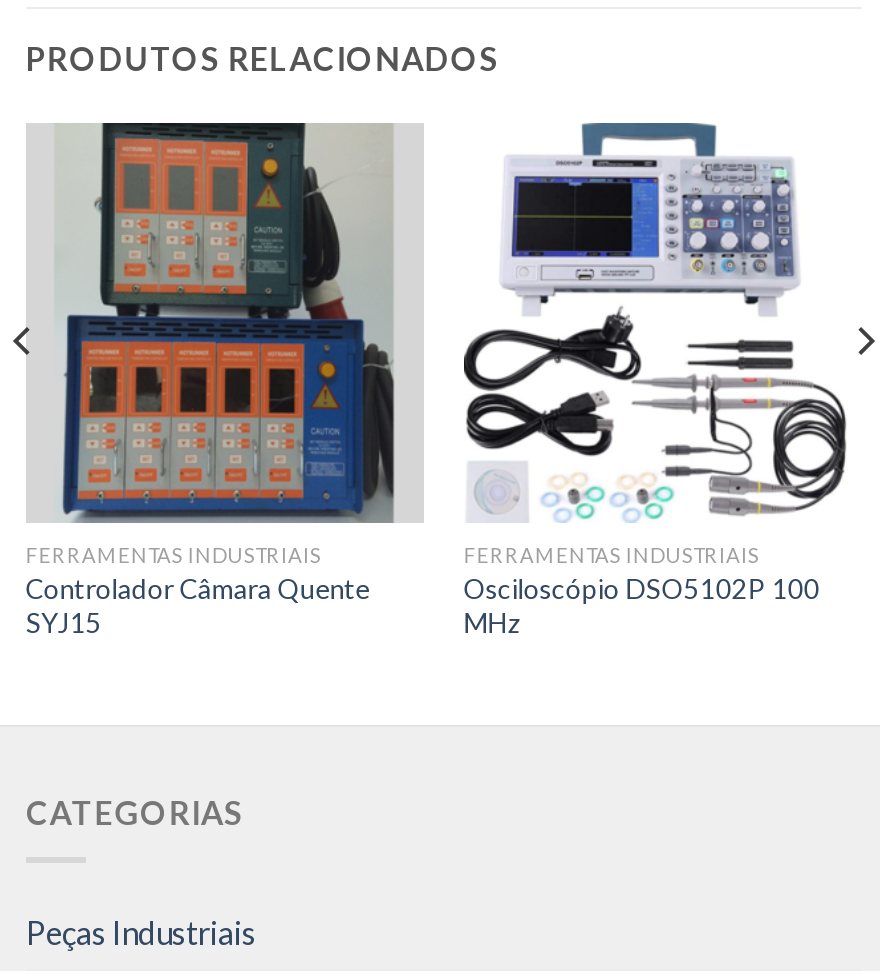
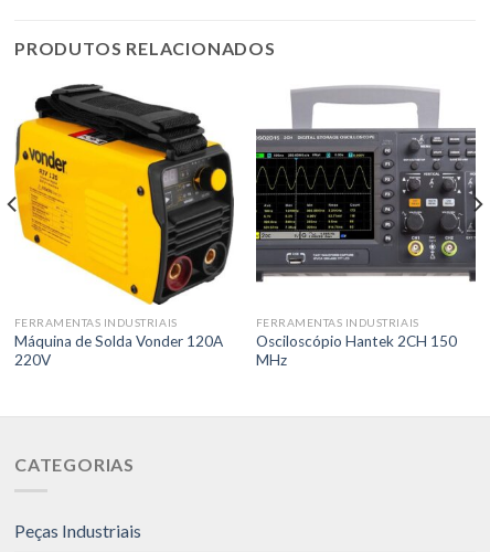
[26,121,424,639] [image] | Controlador Câmara Quente | SYJ15 -> [13,84,234,369] [image] | Máquina de Solda Vonder 120A | 220V
[464,121,864,605] [image] | Osciloscópio DSO5102P 100 -> [255,84,477,350] [image] | Osciloscópio Hantek 2CH 150

